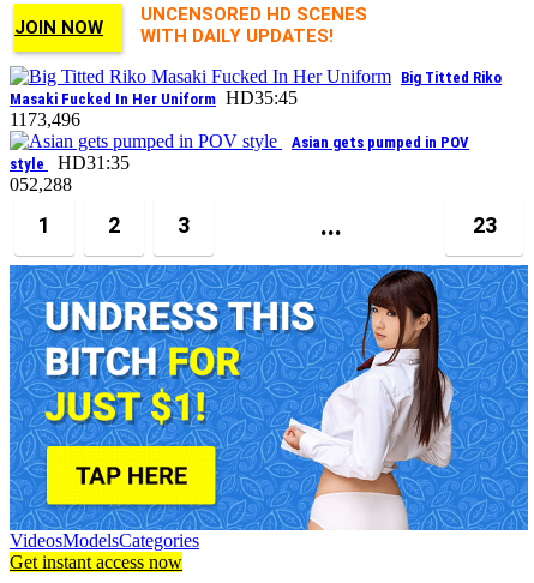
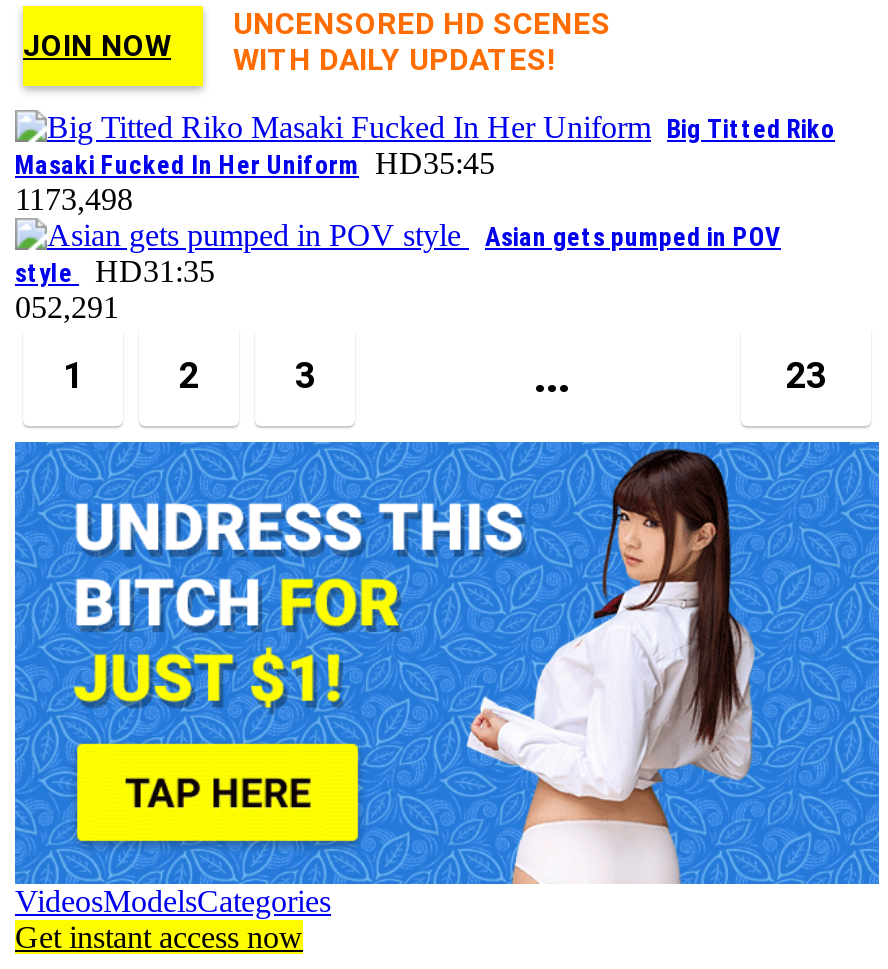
[10,109,80,129] 1 173,496 -> [15,181,133,215] 1 173,498
[10,173,72,194] 052,288 -> [15,289,119,323] 052,291

